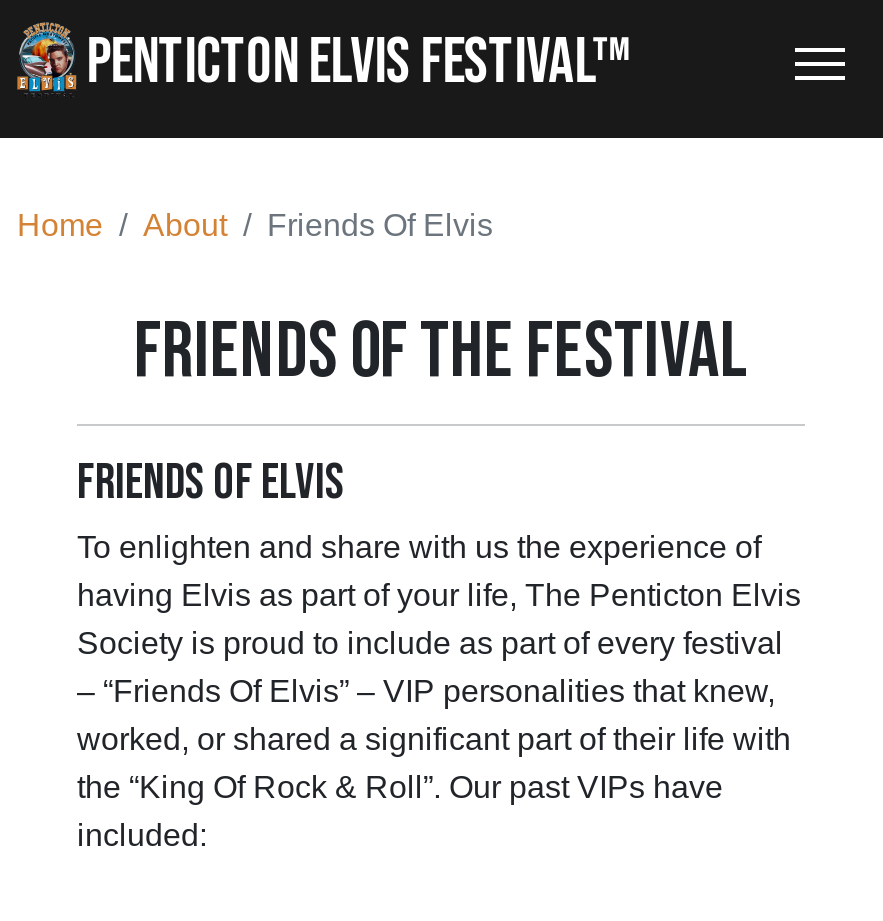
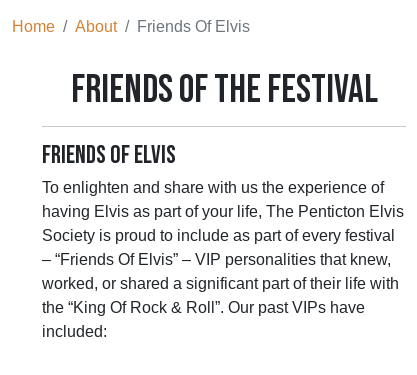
[86,24,630,102] PENTICTON ELVIS FESTIVAL™ -> none

